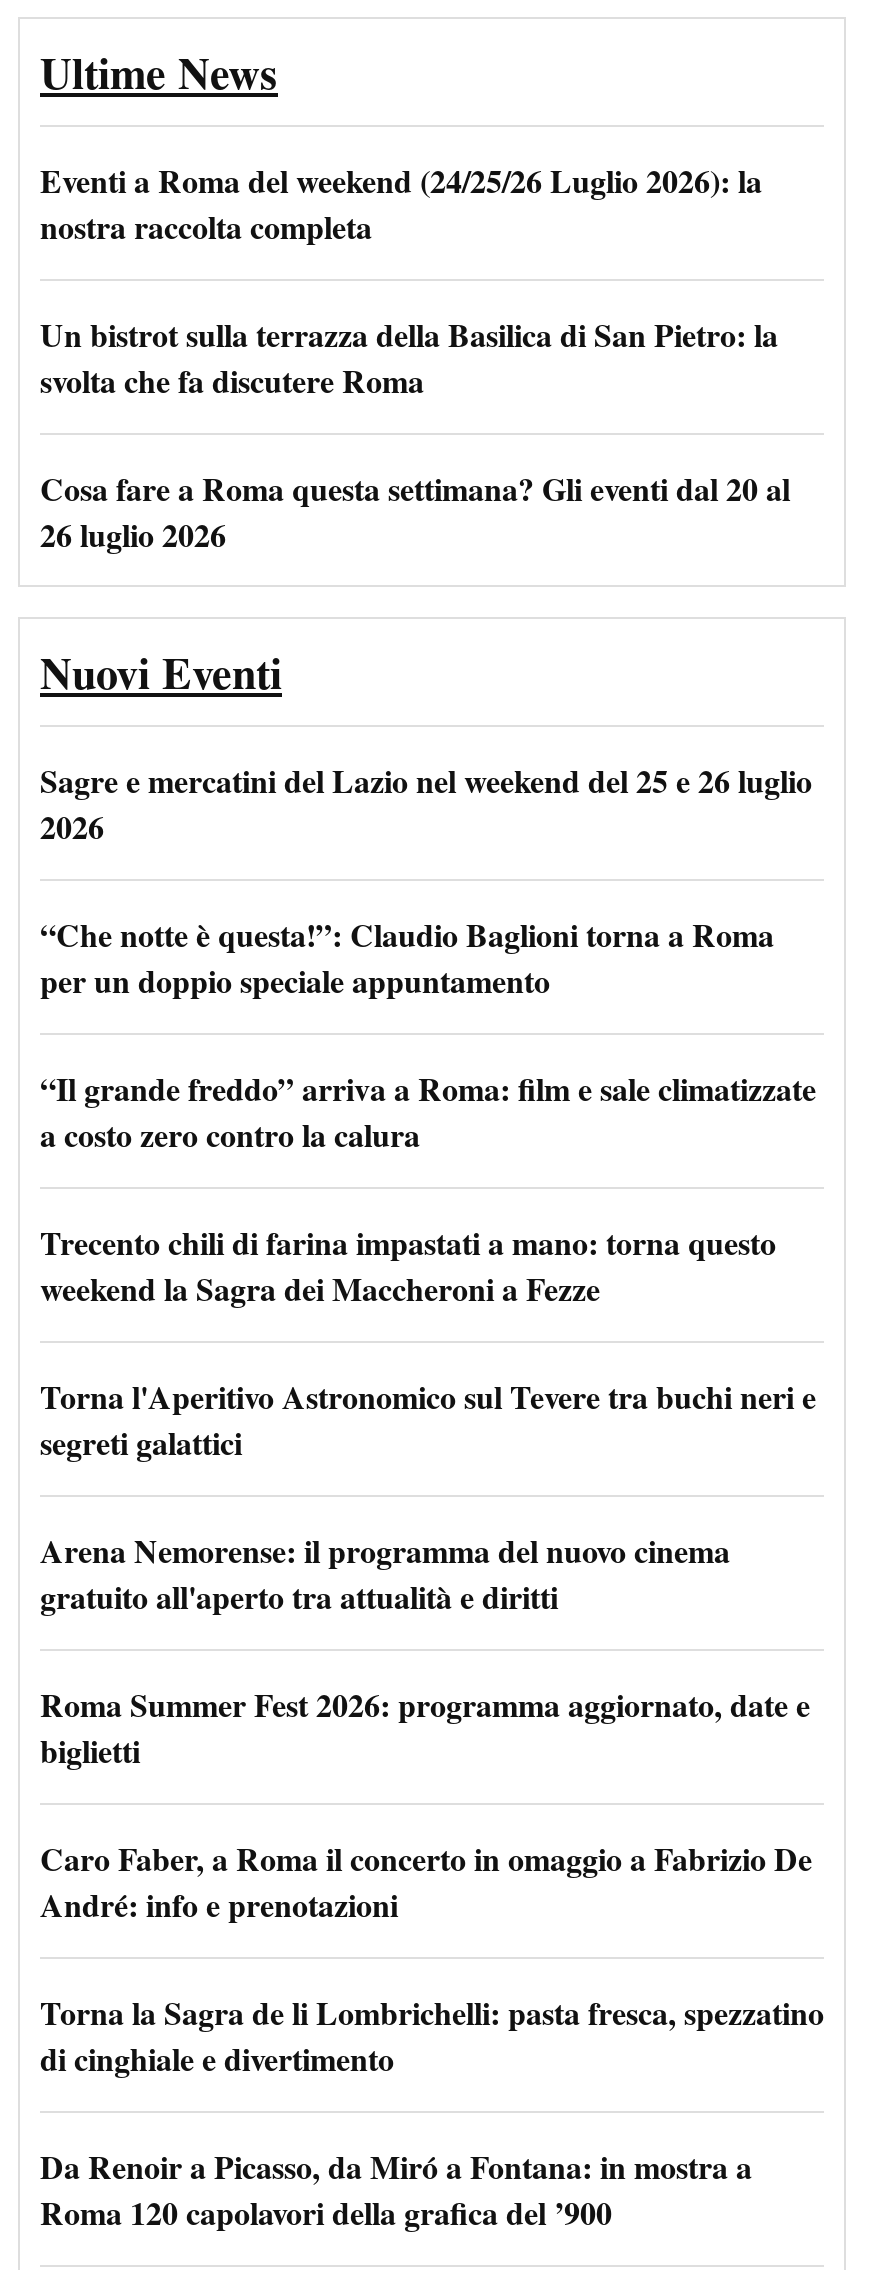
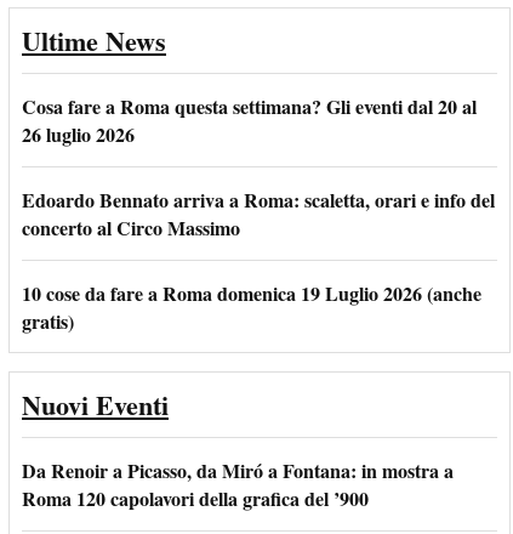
[40,157,778,403] Eventi a Roma del weekend (24/25/26 Luglio 2026): la | nostra raccolta completa | Un bistrot sulla terrazza della Basilica di San Pietro: la | svolta che fa discutere Roma -> none
none -> [22,186,495,335] Edoardo Bennato arriva a Roma: scaletta, orari e info del | concerto al Circo Massimo | 10 cose da fare a Roma domenica 19 Luglio 2026 (anche | gratis)
[40,757,824,2081] Sagre e mercatini del Lazio nel weekend del 25 e 26 luglio | 2026 | “Che notte è questa!”: Claudio Baglioni torna a Roma | per un doppio speciale appuntamento | “Il grande freddo” arriva a Roma: film e sale climatizzate | a costo zero contro la calura | Trecento chili di farina impastati a mano: torna questo | weekend la Sagra dei Maccheroni a Fezze | Torna l'Aperitivo Astronomico sul Tevere tra buchi neri e | segreti galattici | Arena Nemorense: il programma del nuovo cinema | gratuito all'aperto tra attualità e diritti | Roma Summer Fest 2026: programma aggiornato, date e | biglietti | Caro Faber, a Roma il concerto in omaggio a Fabrizio De | André: info e prenotazioni | Torna la Sagra de li Lombrichelli: pasta fresca, spezzatino | di cinghiale e divertimento -> none

